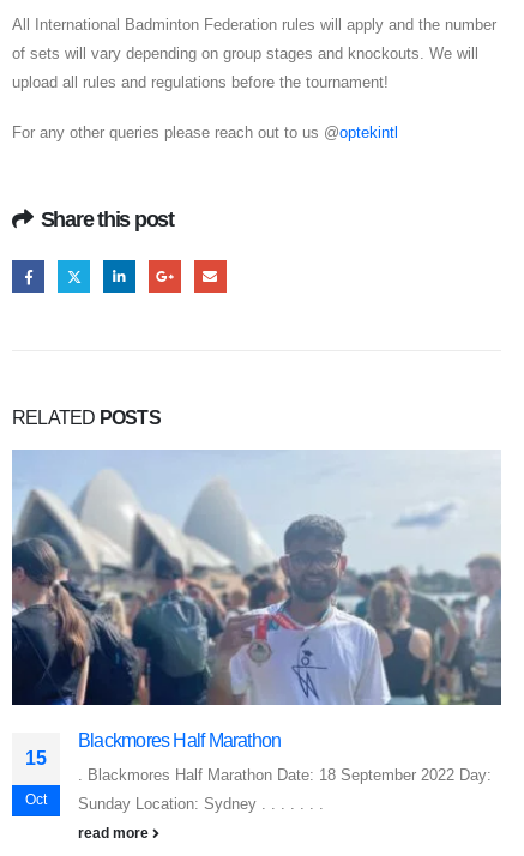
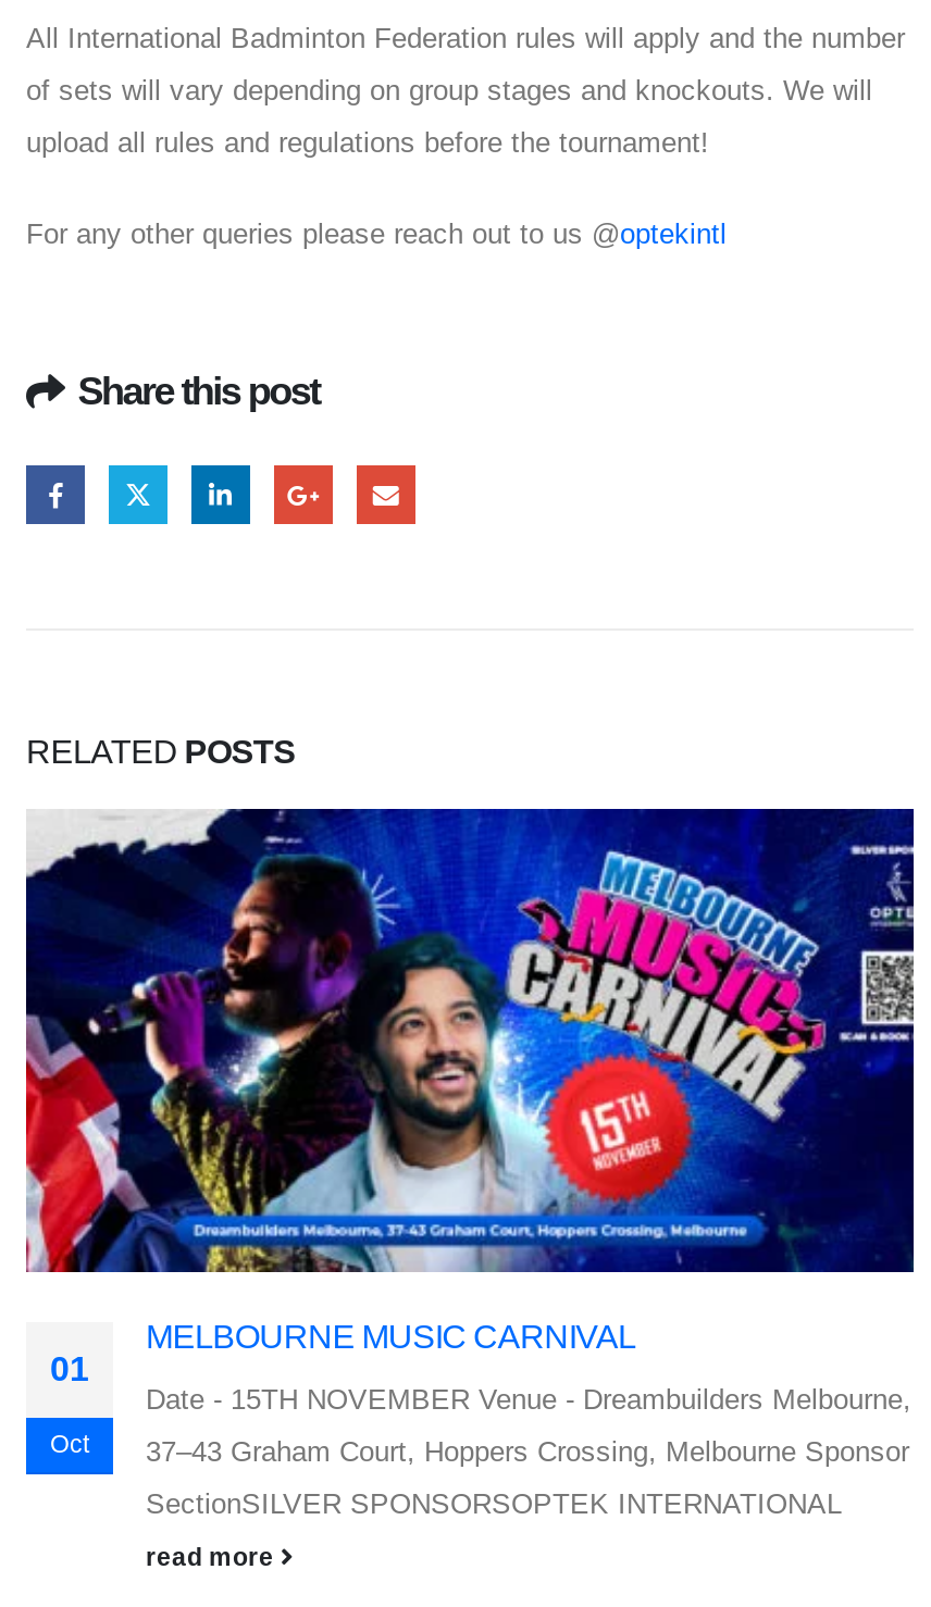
[11,450,502,813] [image] | Blackmores Half Marathon | . Blackmores Half Marathon Date: 18 September 2022 Day: | Sunday Location: Sydney . . . . . . . -> [24,807,916,1520] [image] | MELBOURNE MUSIC CARNIVAL | Date - 15TH NOVEMBER Venue - Dreambuilders Melbourne, | 37–43 Graham Court, Hoppers Crossing, Melbourne Sponsor | SectionSILVER SPONSORSOPTEK INTERNATIONAL
[25,748,47,769] 15 -> [50,1351,89,1388] 01

